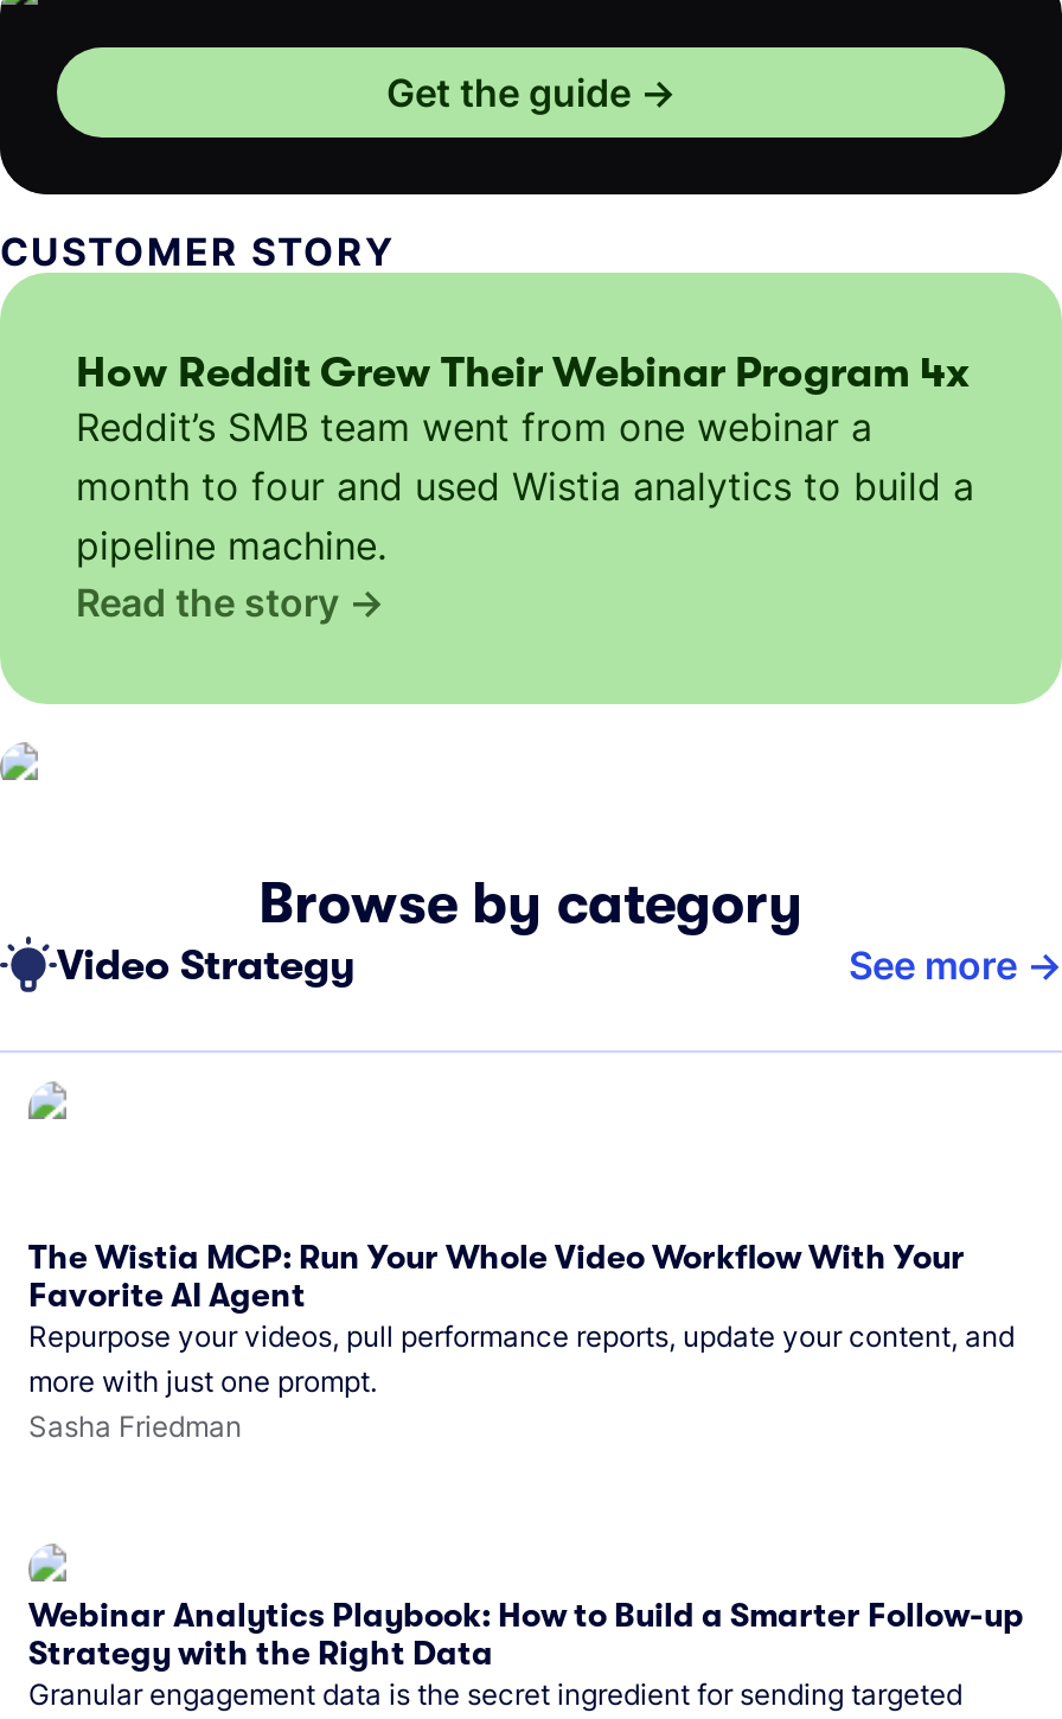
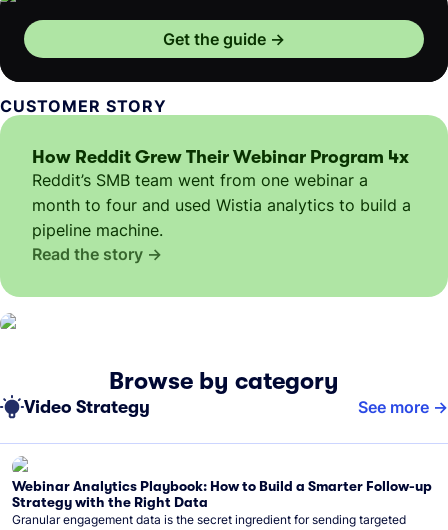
[28,1238,1015,1444] The Wistia MCP: Run Your Whole Video Workflow With Your | Favorite AI Agent | Repurpose your videos, pull performance reports, update your content, and | more with just one prompt. | Sasha Friedman -> none

